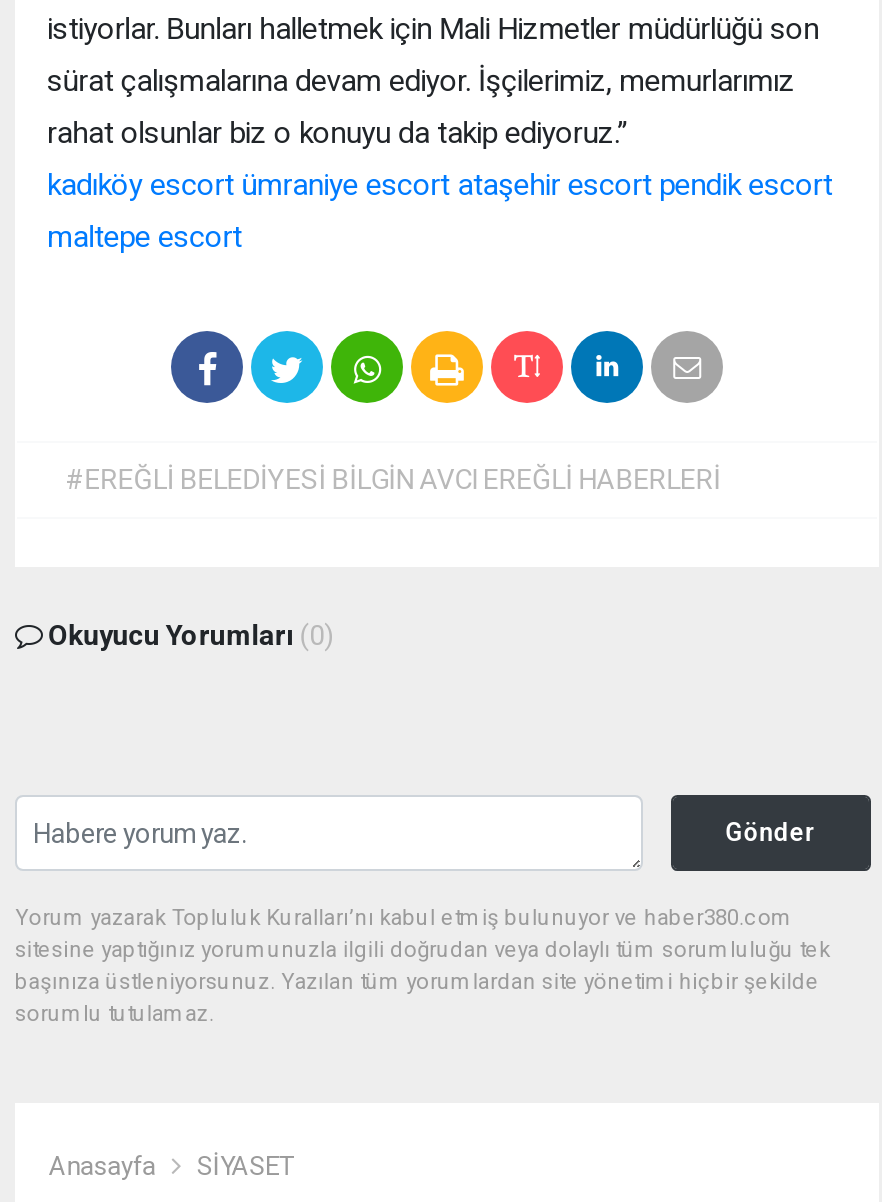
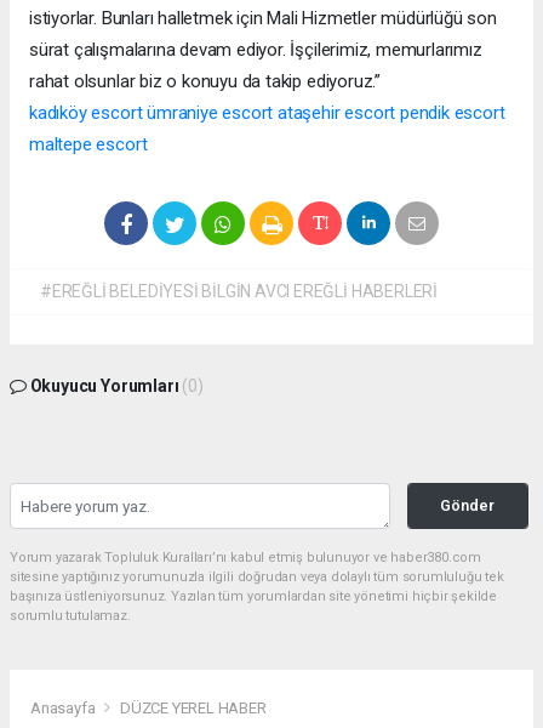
[197,1152,292,1182] SİYASET -> [120,699,266,717] DÜZCE YEREL HABER

